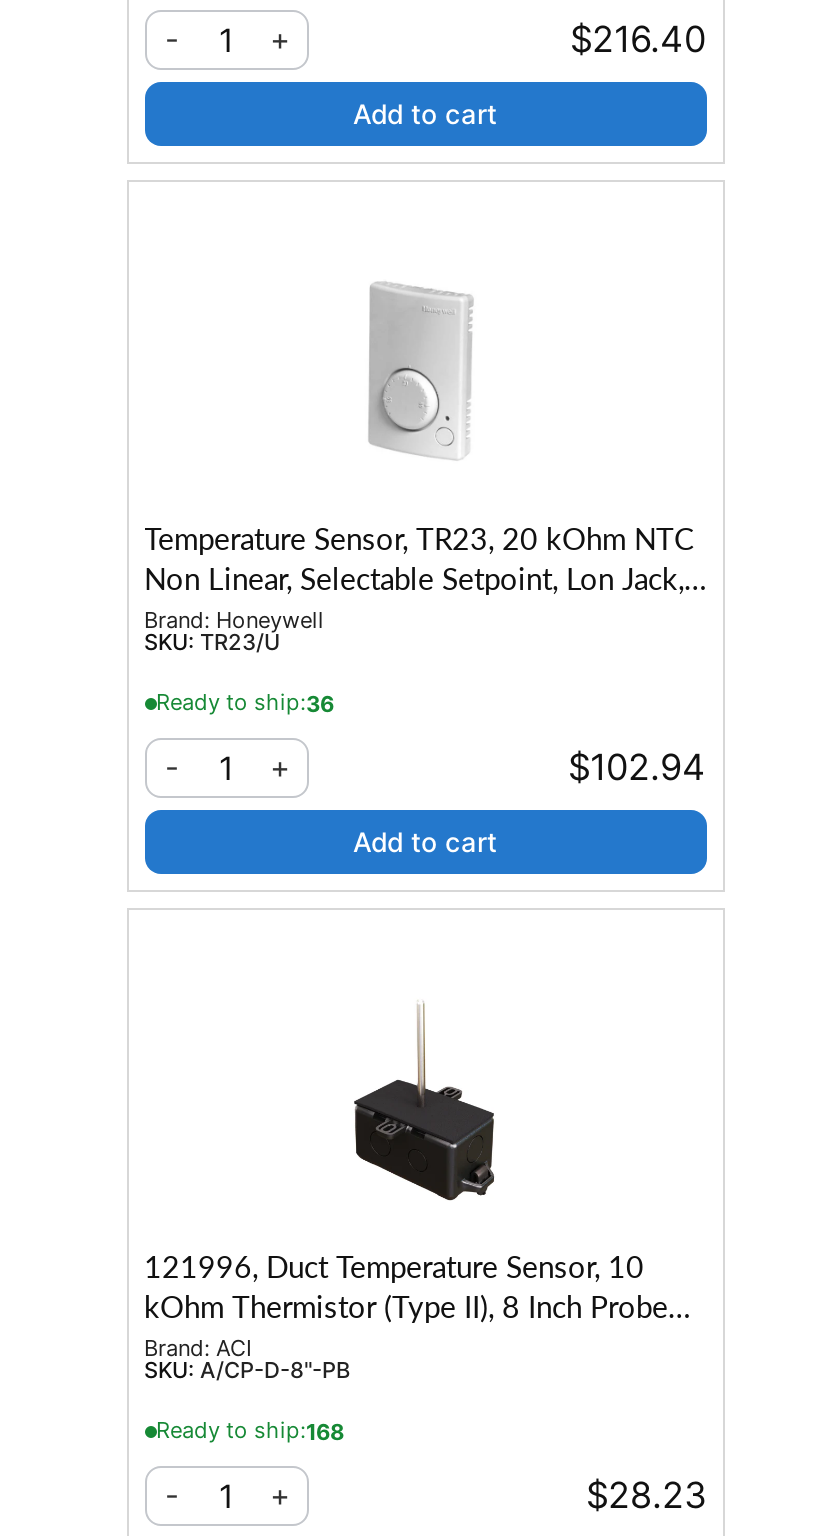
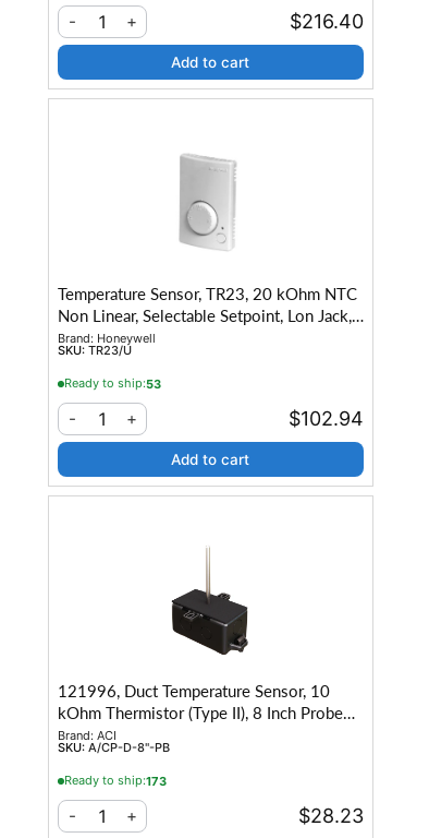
[156,689,334,718] Ready to ship:36 -> [64,376,161,392] Ready to ship:53
[156,1417,344,1446] Ready to ship:168 -> [64,773,166,789] Ready to ship:173

